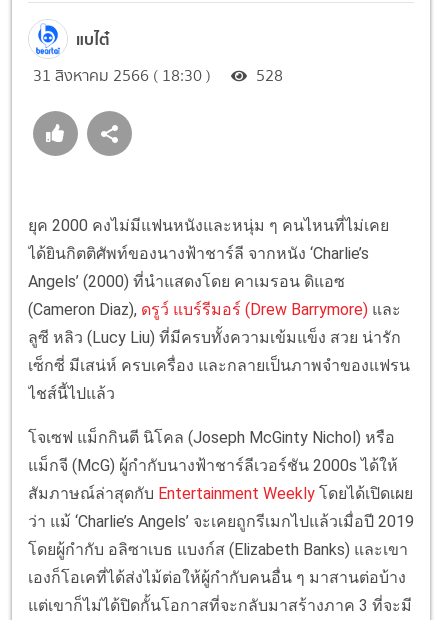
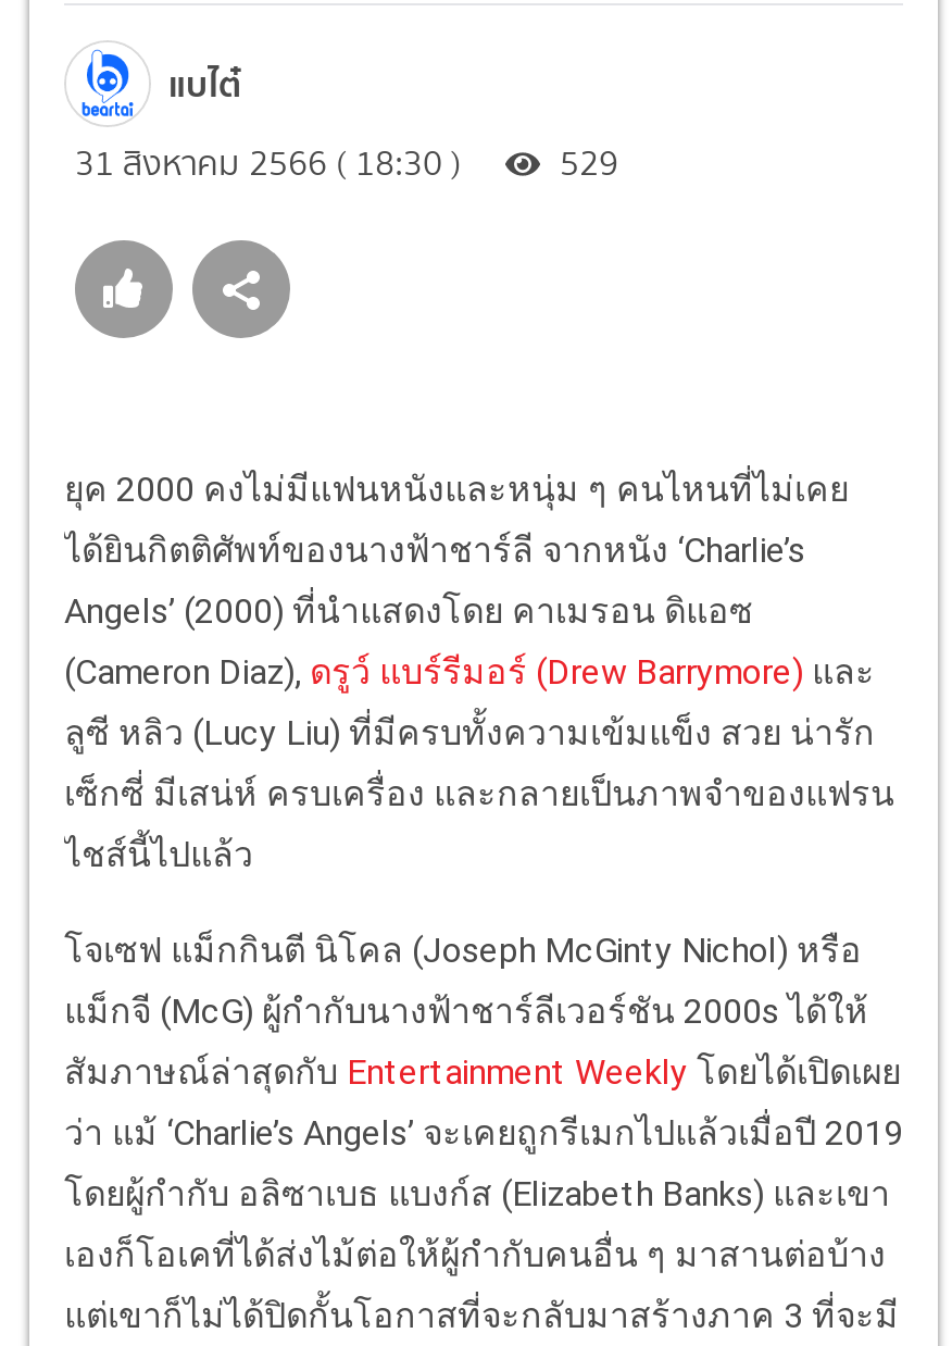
[33,64,283,87] 31 สิงหาคม 2566 ( 18:30 ) 528 -> [75,138,618,188] 31 สิงหาคม 2566 ( 18:30 ) 529

